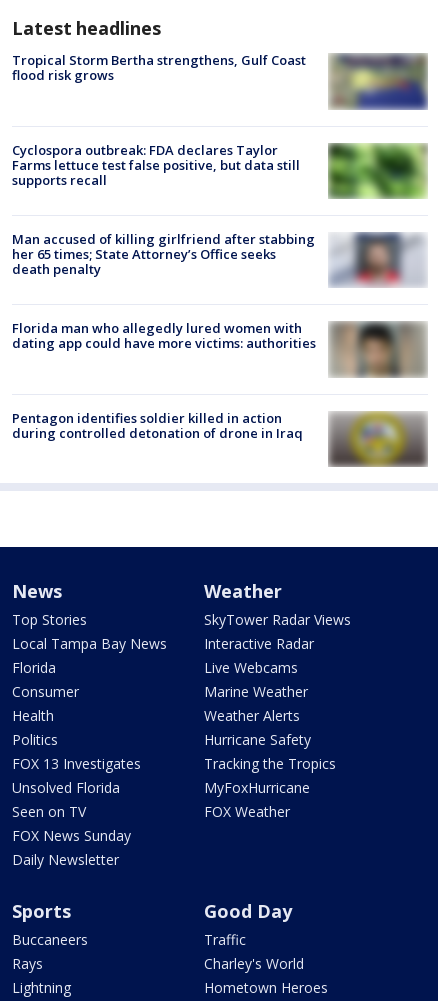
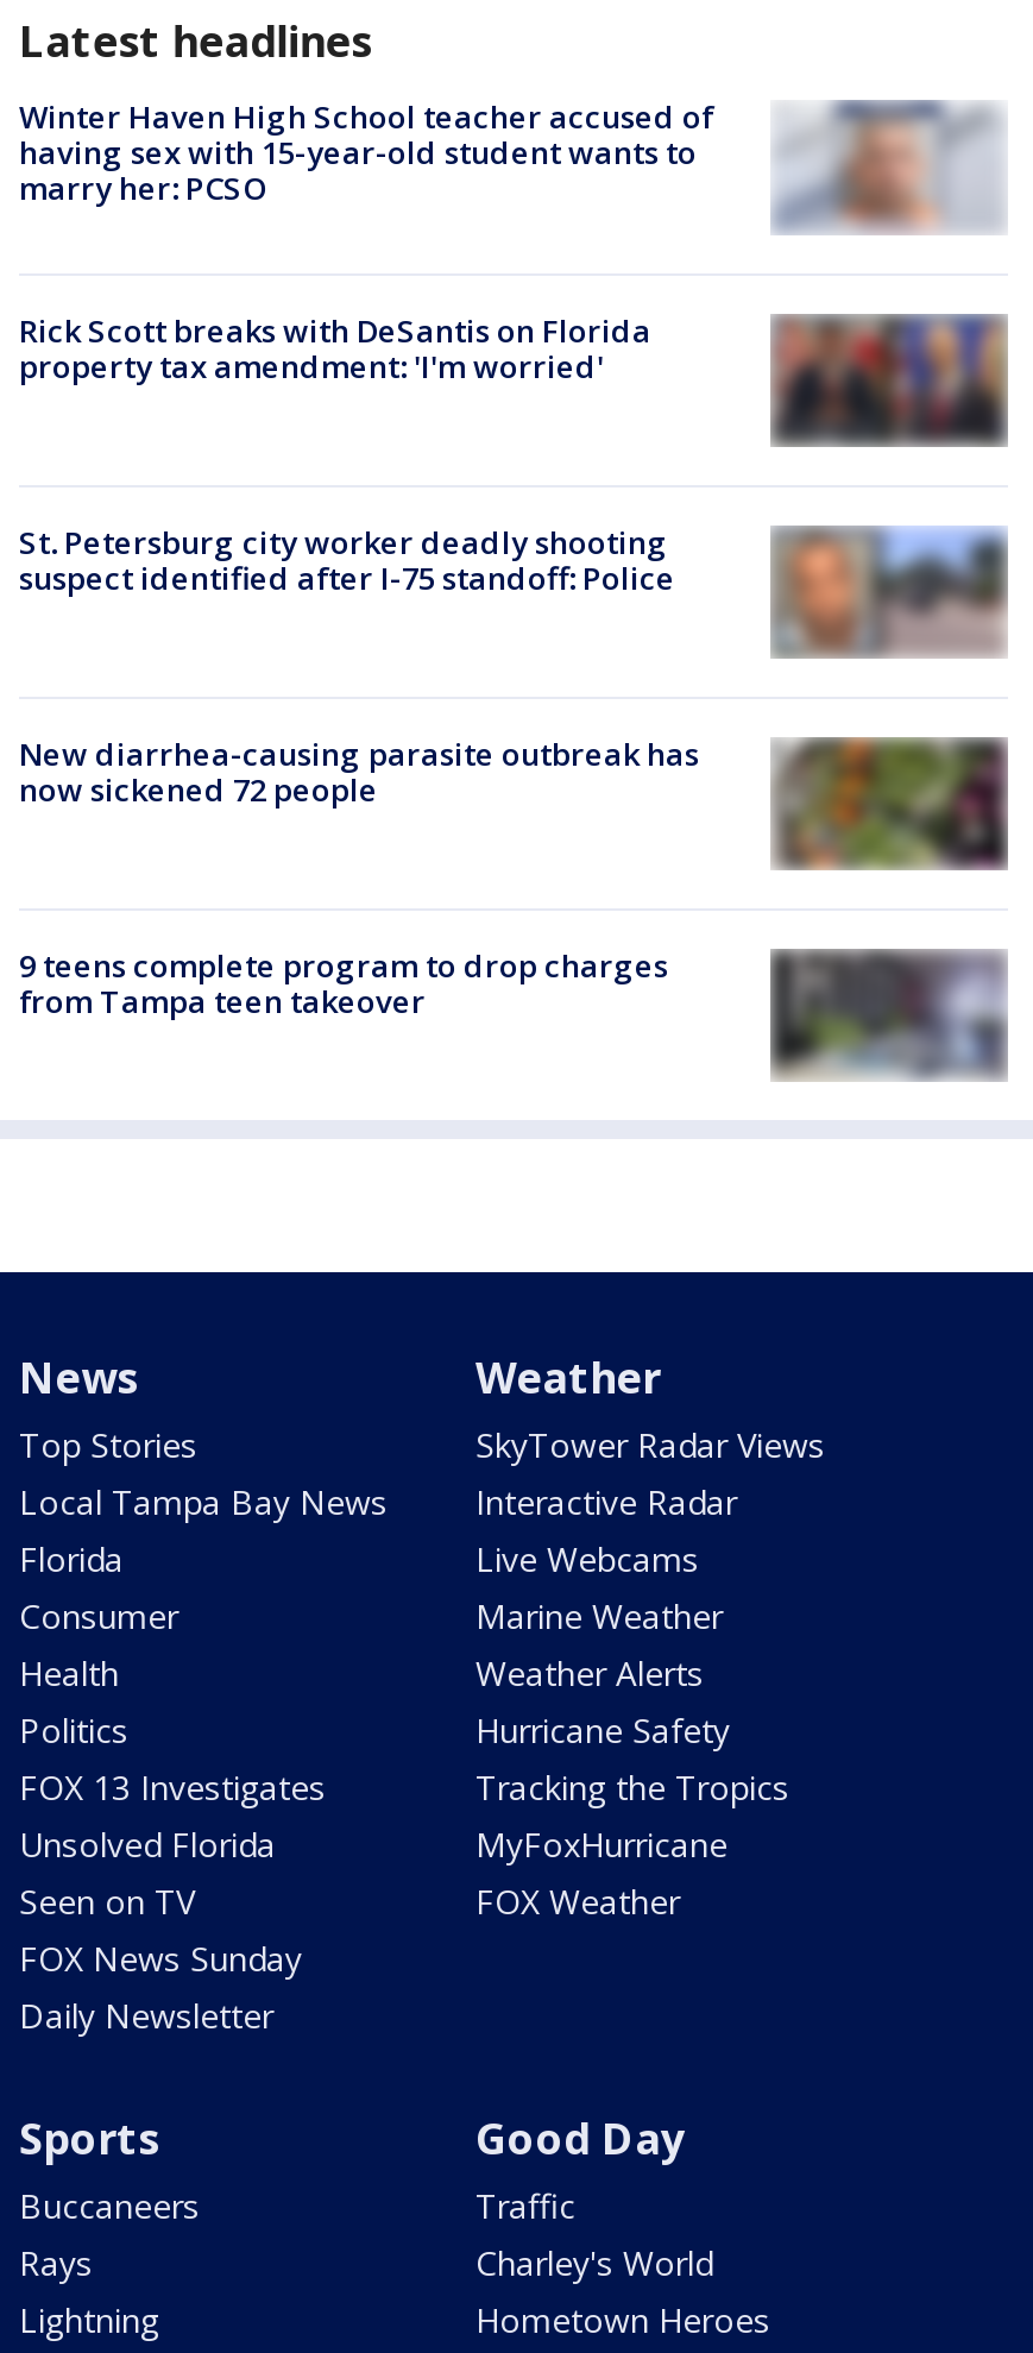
[12,51,428,110] [image] | Tropical Storm Bertha strengthens, Gulf Coast | flood risk grows -> [19,96,1006,233] [image] | Winter Haven High School teacher accused of | having sex with 15-year-old student wants to | marry her: PCSO
[12,140,300,188] Cyclospora outbreak: FDA declares Taylor | Farms lettuce test false positive, but data still | supports recall -> [19,308,651,386] Rick Scott breaks with DeSantis on Florida | property tax amendment: 'I'm worried'
[329,143,427,199] [image] -> [770,314,1008,447] [image]
[12,230,427,287] [image] | Man accused of killing girlfriend after stabbing | her 65 times; State Attorney’s Office seeks | death penalty -> [19,520,1008,659] [image] | St. Petersburg city worker deadly shooting | suspect identified after I-75 standoff: Police
[12,319,427,377] [image] | Florida man who allegedly lured women with | dating app could have more victims: authorities -> [19,732,1008,868] [image] | New diarrhea-causing parasite outbreak has | now sickened 72 people
[12,408,303,441] Pentagon identifies soldier killed in action | during controlled detonation of drone in Iraq -> [19,945,668,1023] 9 teens complete program to drop charges | from Tampa teen takeover
[328,411,426,467] [image] -> [770,949,1001,1082] [image]

